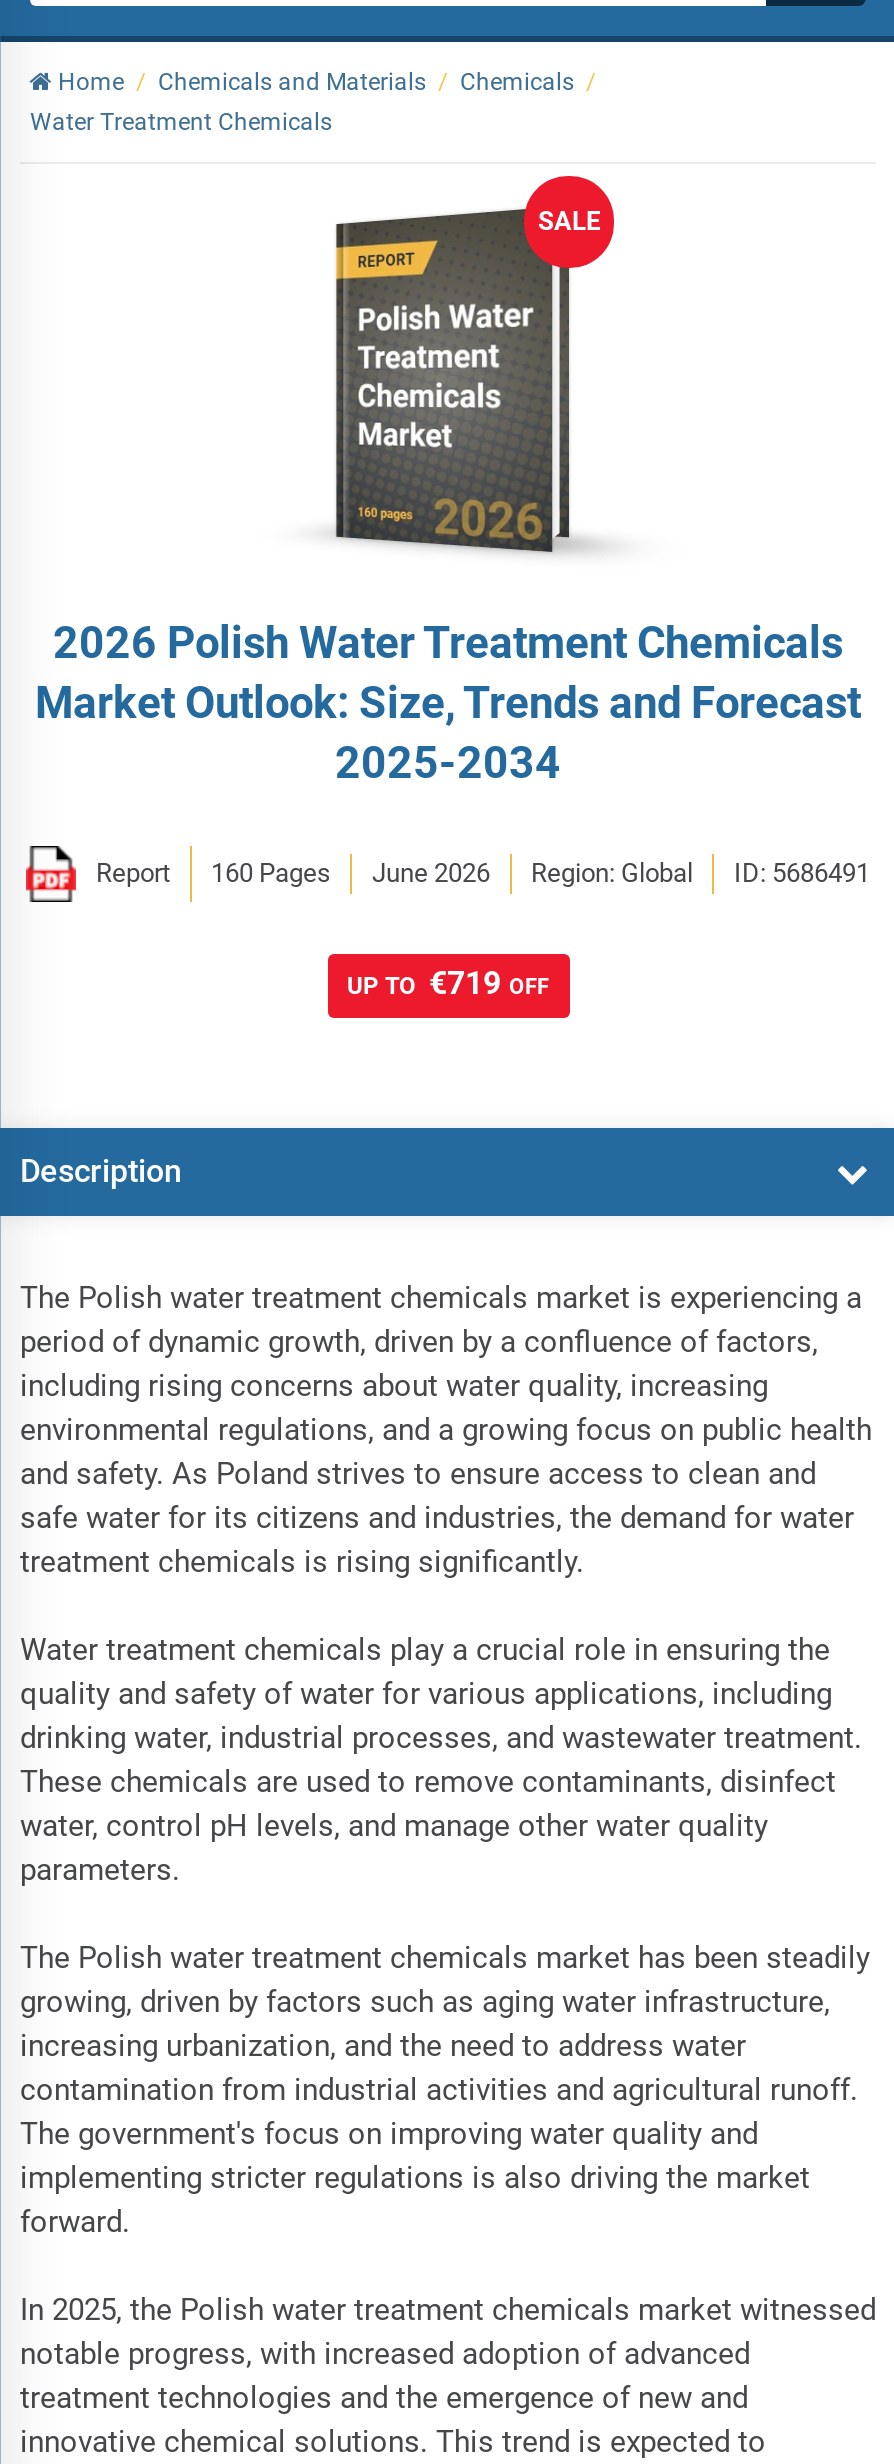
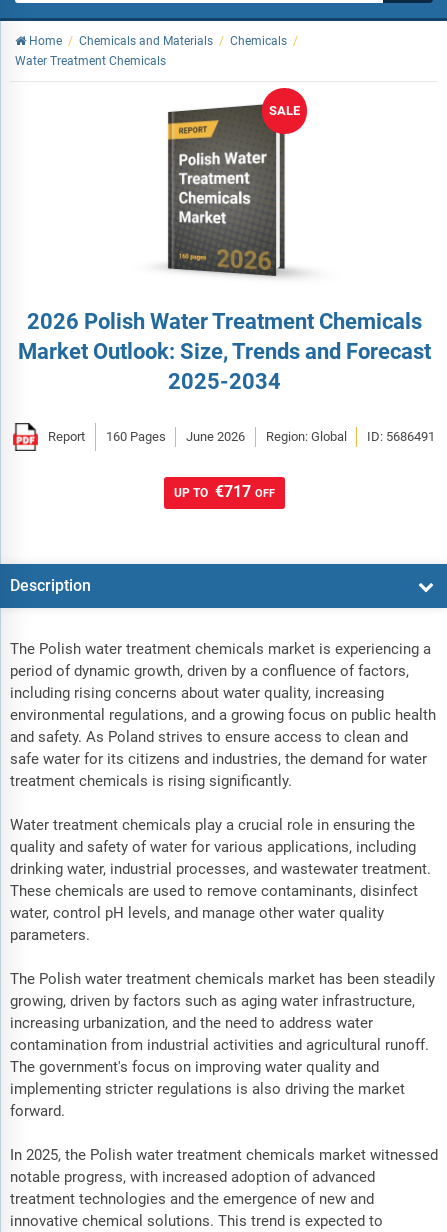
[347,963,549,1001] UP TO €719 OFF -> [173,482,274,501] UP TO €717 OFF

